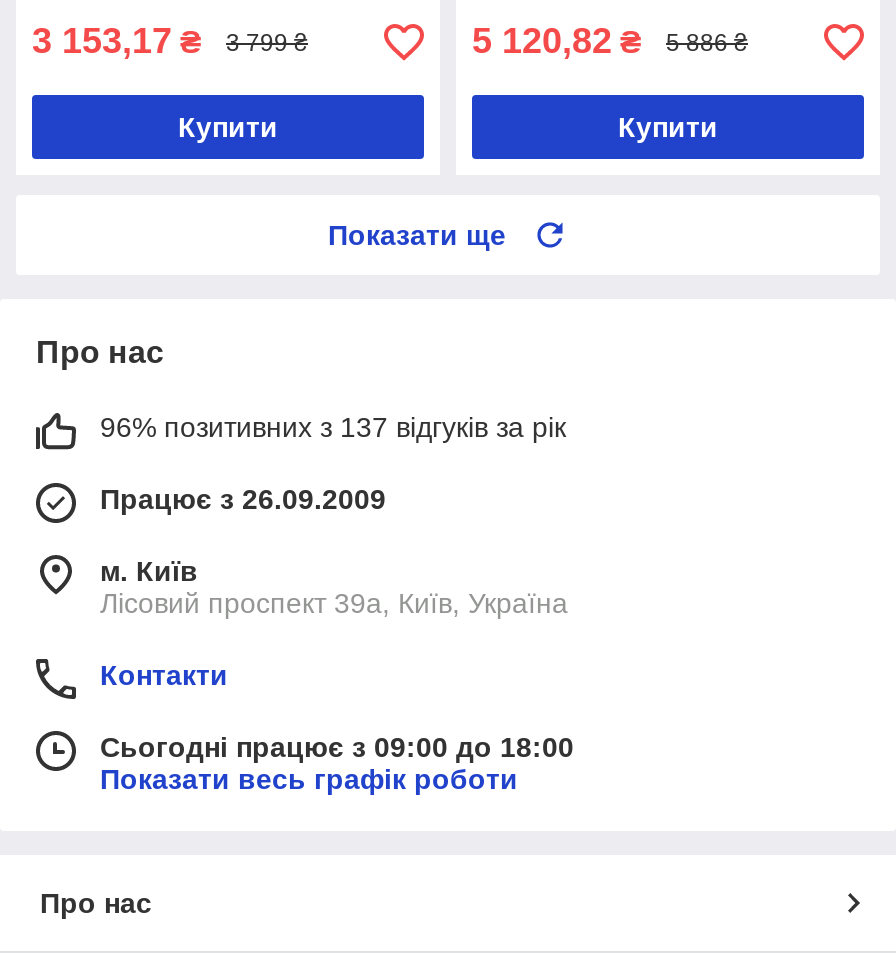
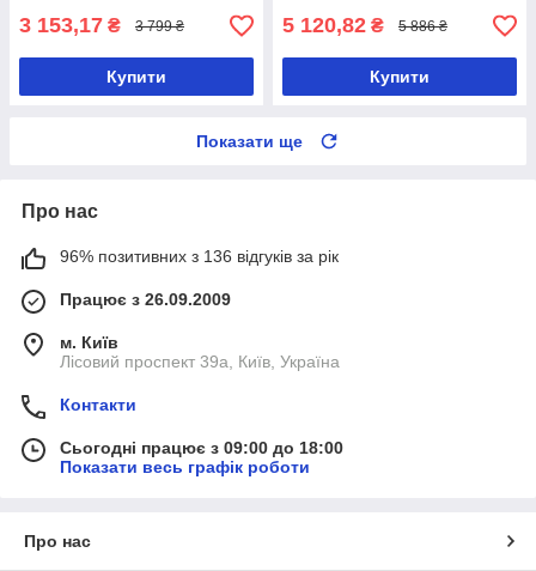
[100,411,566,443] 96% позитивних з 137 відгуків за рік -> [60,247,339,266] 96% позитивних з 136 відгуків за рік

